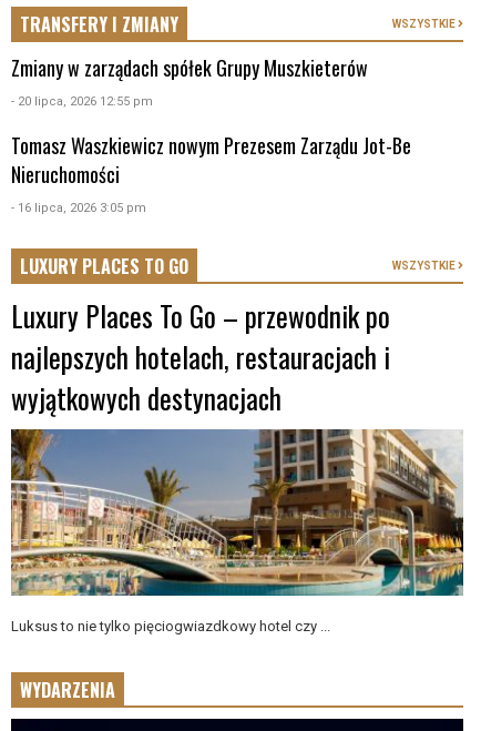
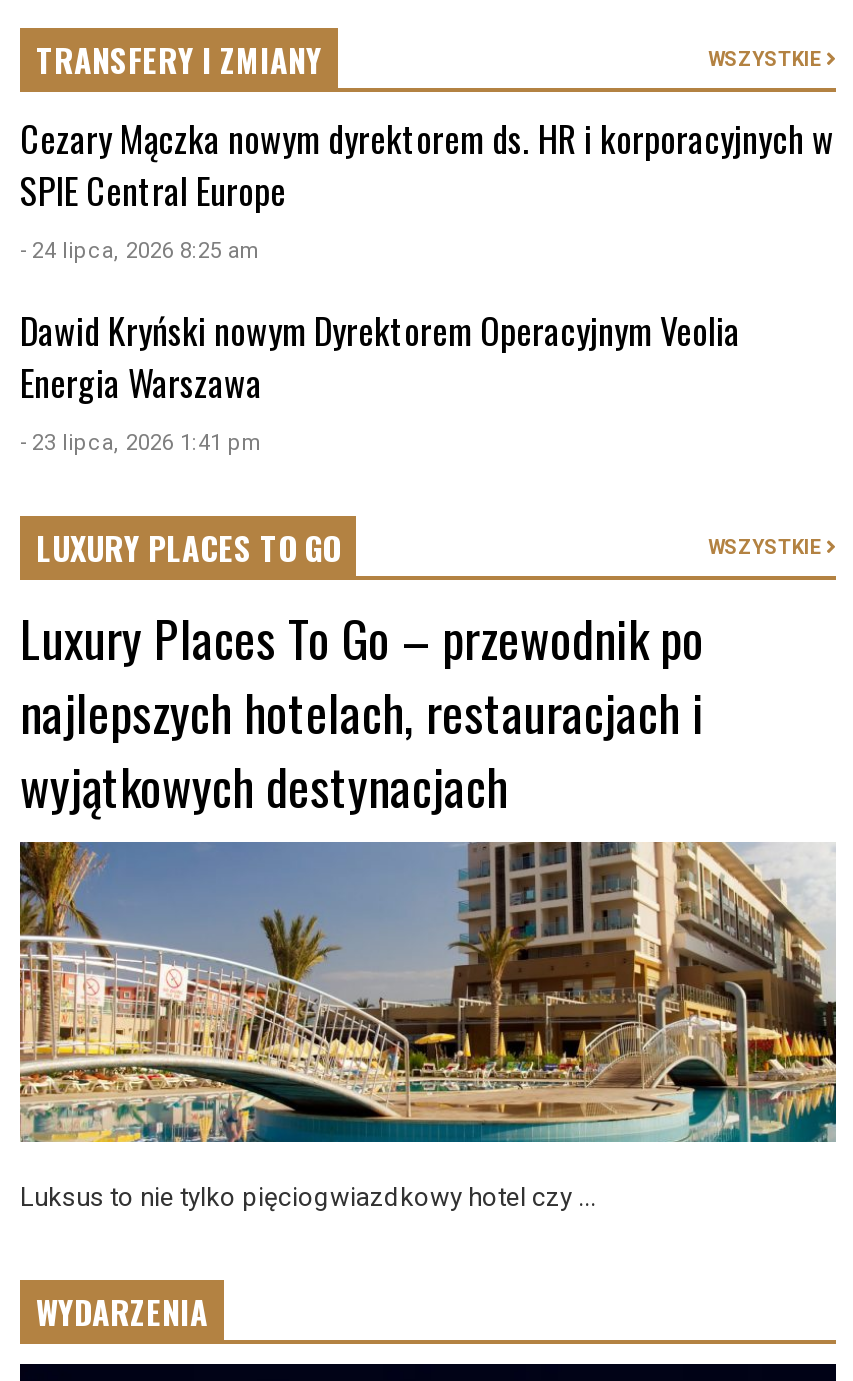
[11,53,368,109] Zmiany w zarządach spółek Grupy Muszkieterów | - 20 lipca, 2026 12:55 pm -> [20,113,834,265] Cezary Mączka nowym dyrektorem ds. HR i korporacyjnych w | SPIE Central Europe | - 24 lipca, 2026 8:25 am
[11,131,411,215] Tomasz Waszkiewicz nowym Prezesem Zarządu Jot-Be | Nieruchomości | - 16 lipca, 2026 3:05 pm -> [20,305,740,457] Dawid Kryński nowym Dyrektorem Operacyjnym Veolia | Energia Warszawa | - 23 lipca, 2026 1:41 pm

